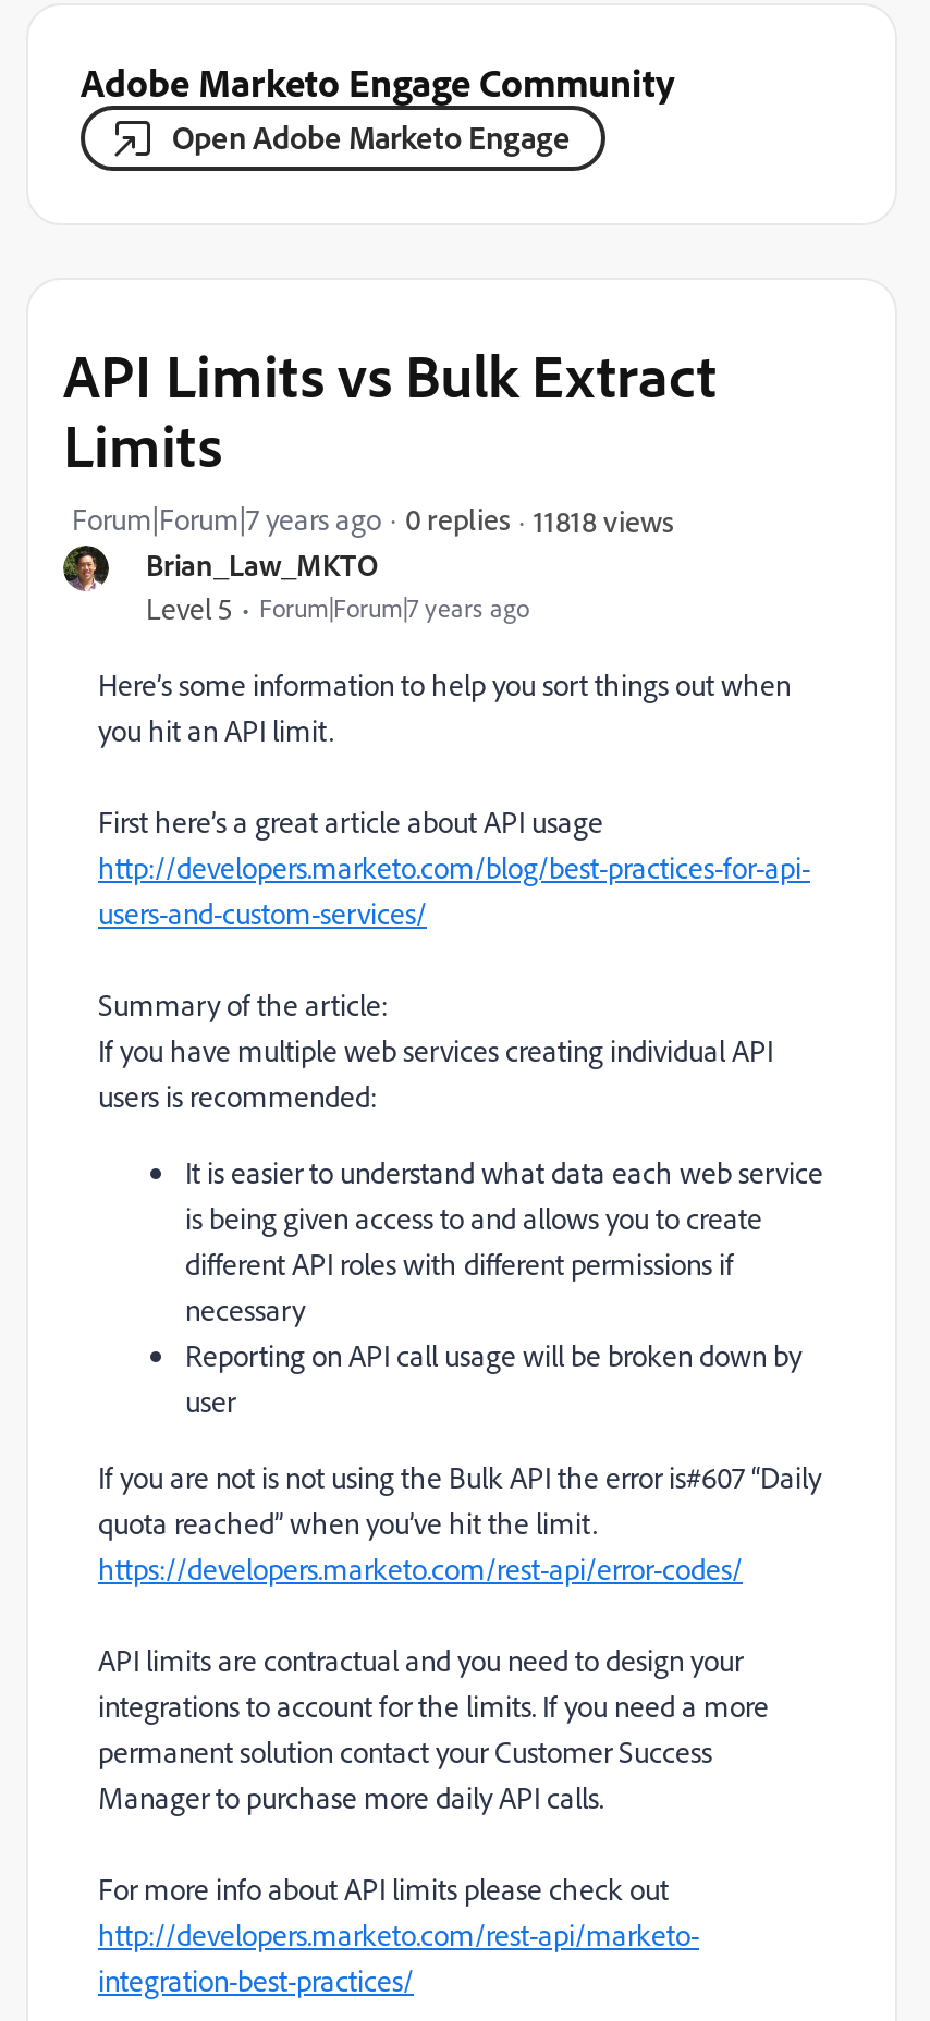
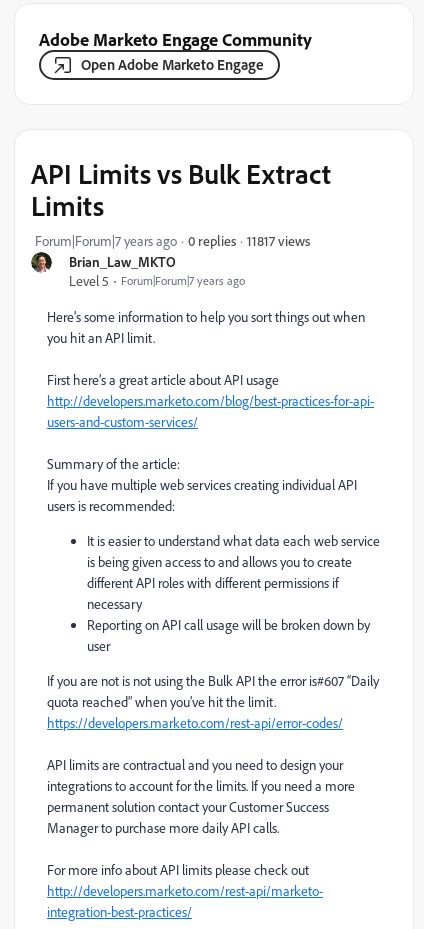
[534,501,673,538] 11818 views -> [247,231,310,248] 11817 views

